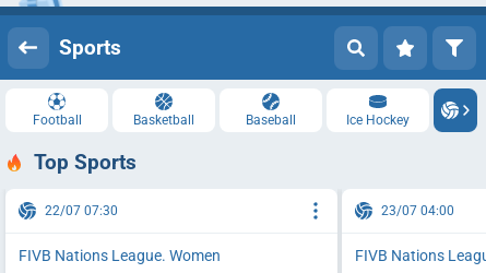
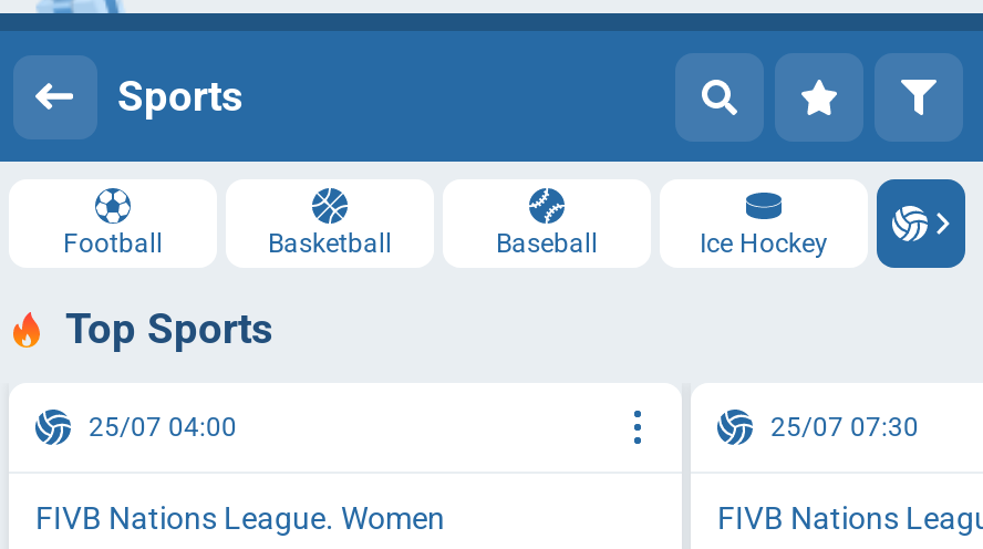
[45,203,118,218] 22/07 07:30 -> [89,411,237,442] 25/07 04:00
[381,203,454,218] 23/07 04:00 -> [770,411,919,442] 25/07 07:30

